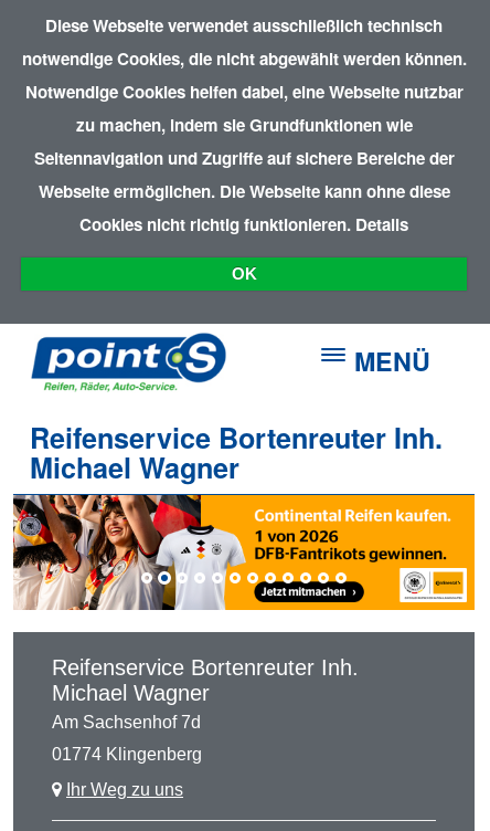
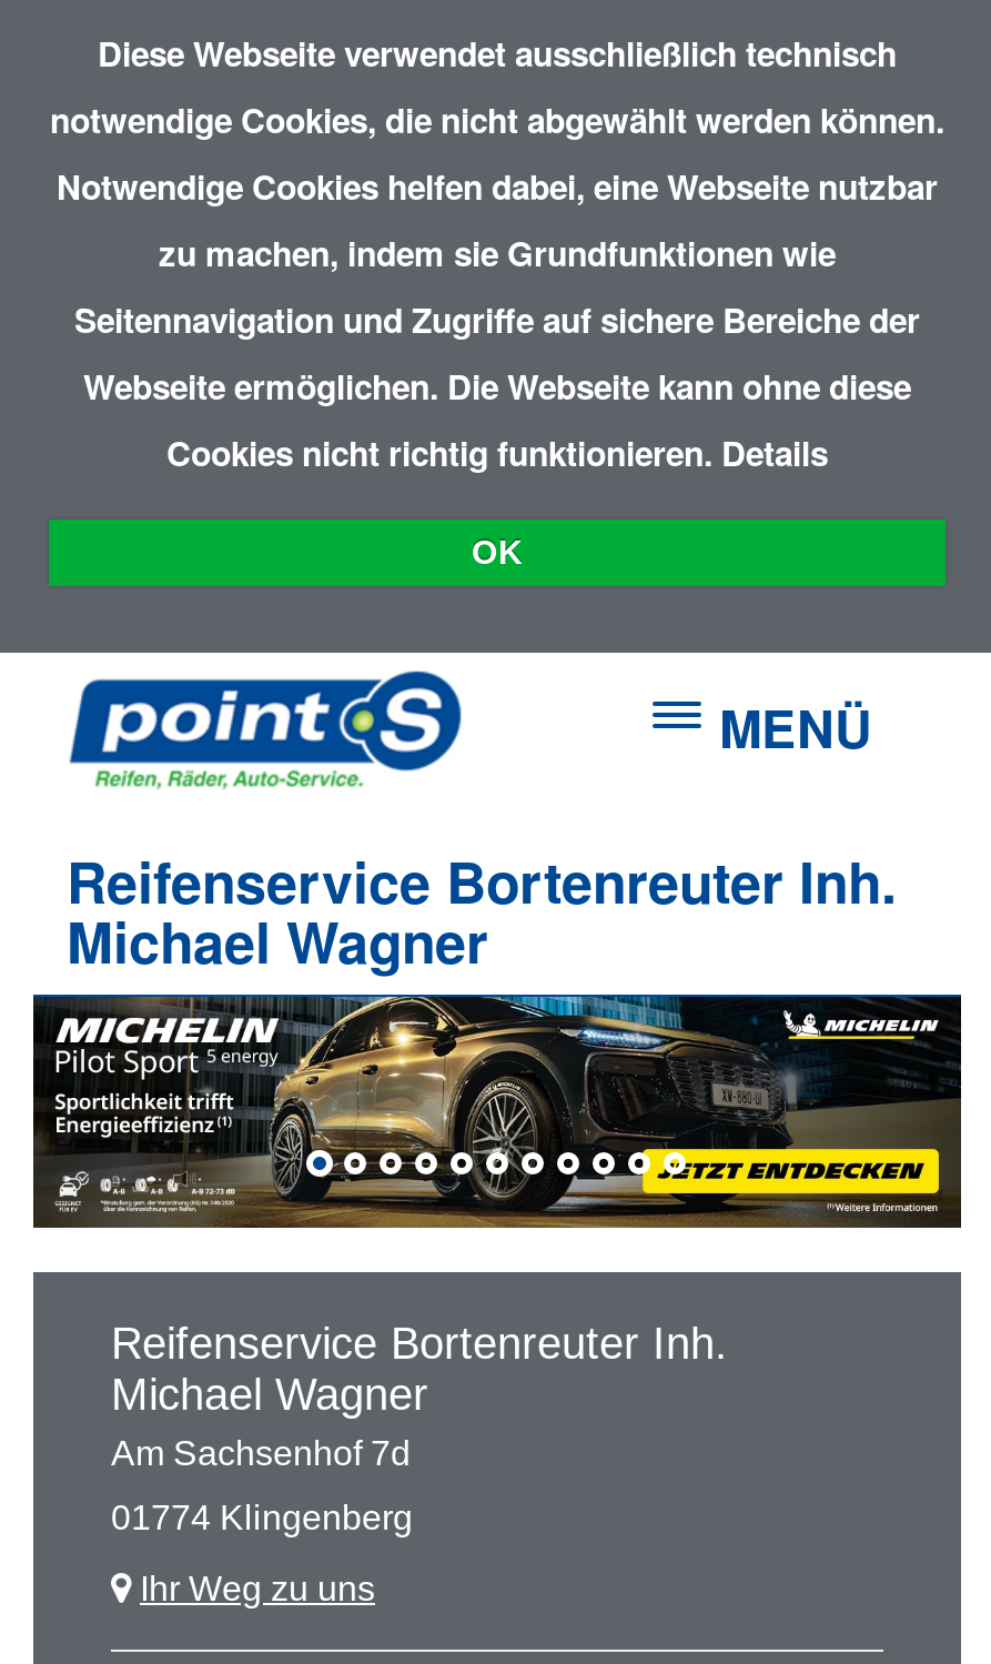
[12,494,476,611] [image] -> [31,995,963,1230] [image]

